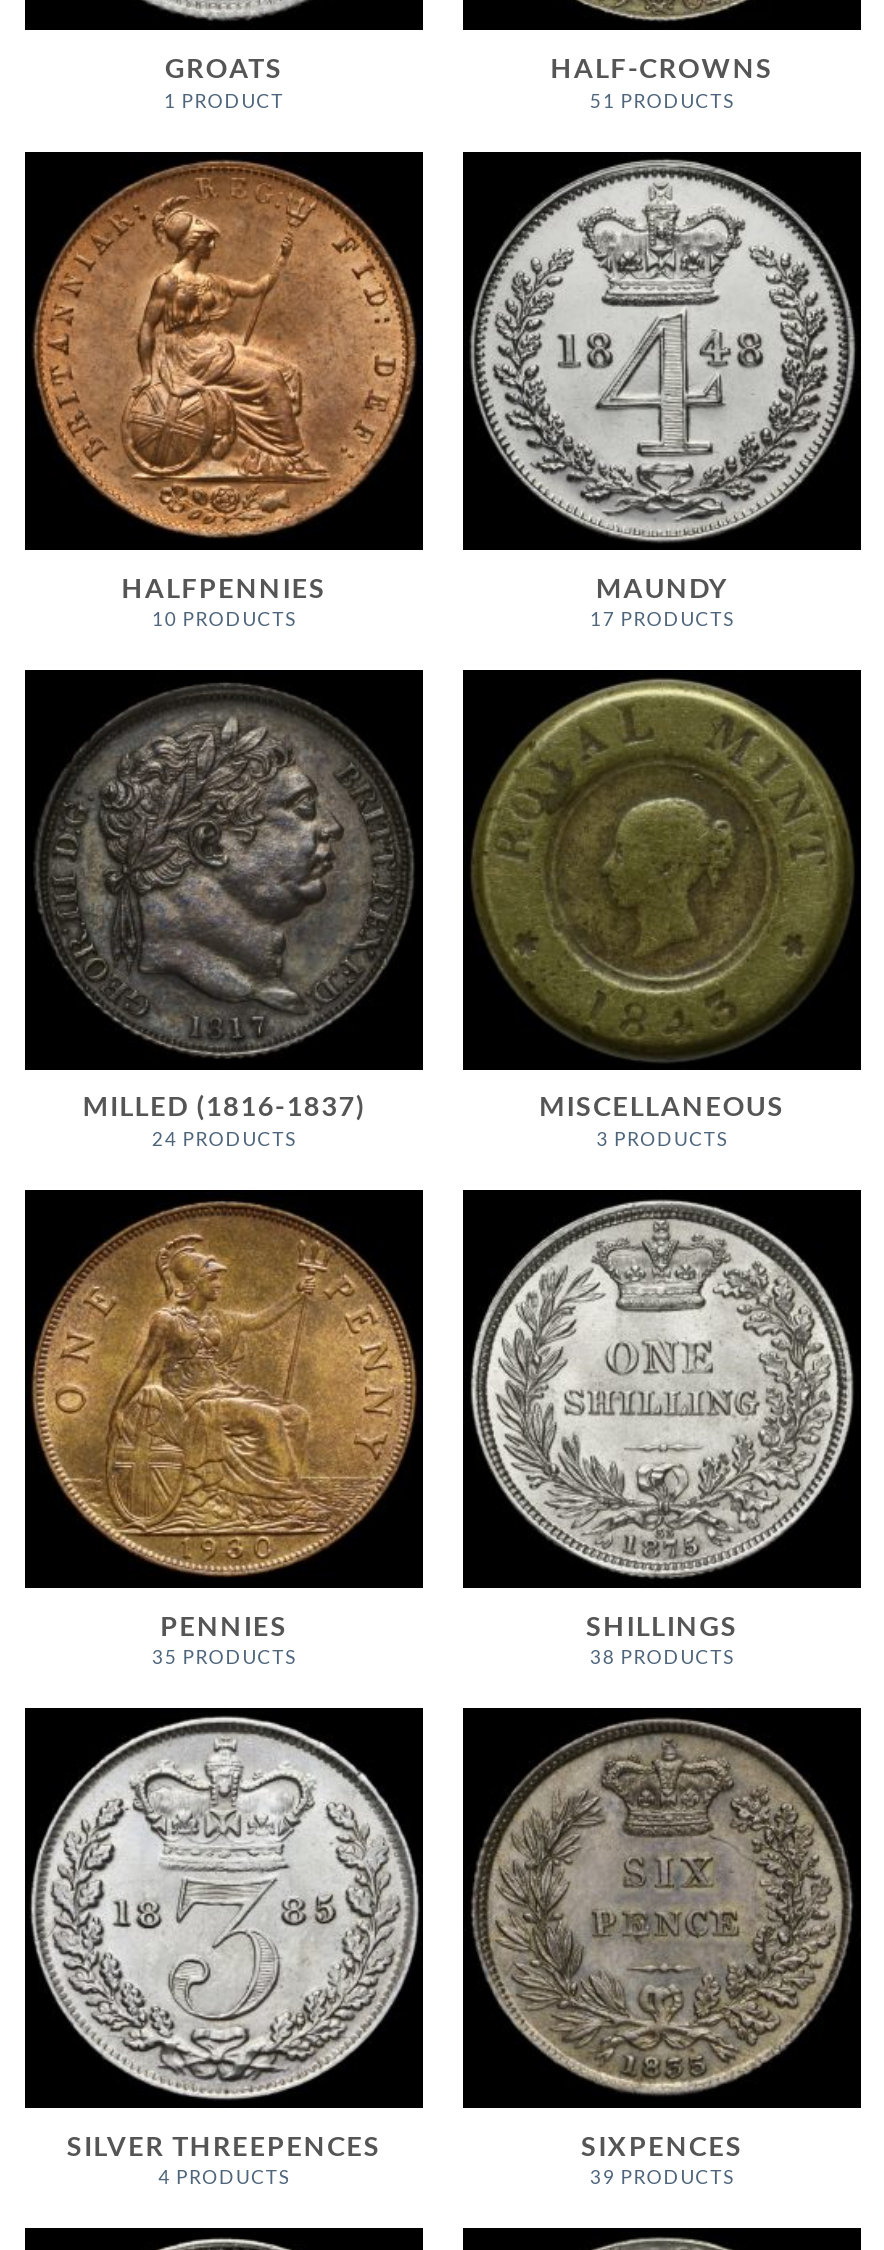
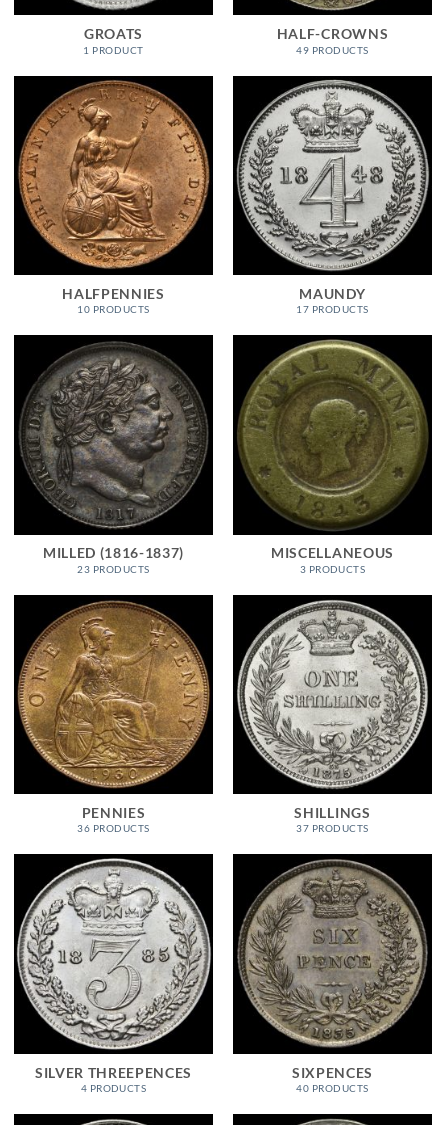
[590,89,734,111] 51 PRODUCTS -> [296,45,369,56] 49 PRODUCTS
[152,1128,296,1150] 24 PRODUCTS -> [77,564,150,575] 23 PRODUCTS
[152,1647,296,1669] 35 PRODUCTS -> [77,823,150,834] 36 PRODUCTS
[590,1647,734,1669] 38 PRODUCTS -> [296,823,369,834] 37 PRODUCTS
[590,2166,734,2188] 39 PRODUCTS -> [296,1083,369,1094] 40 PRODUCTS

